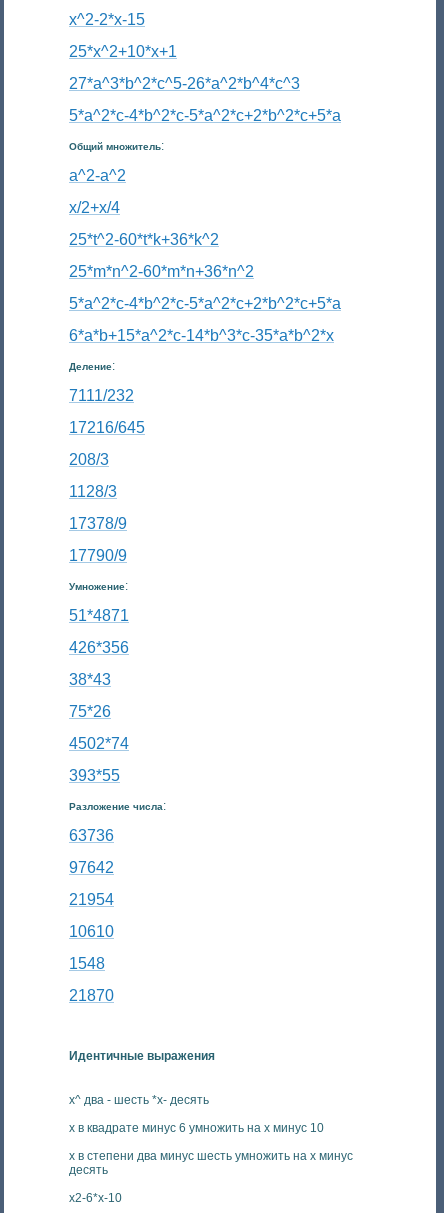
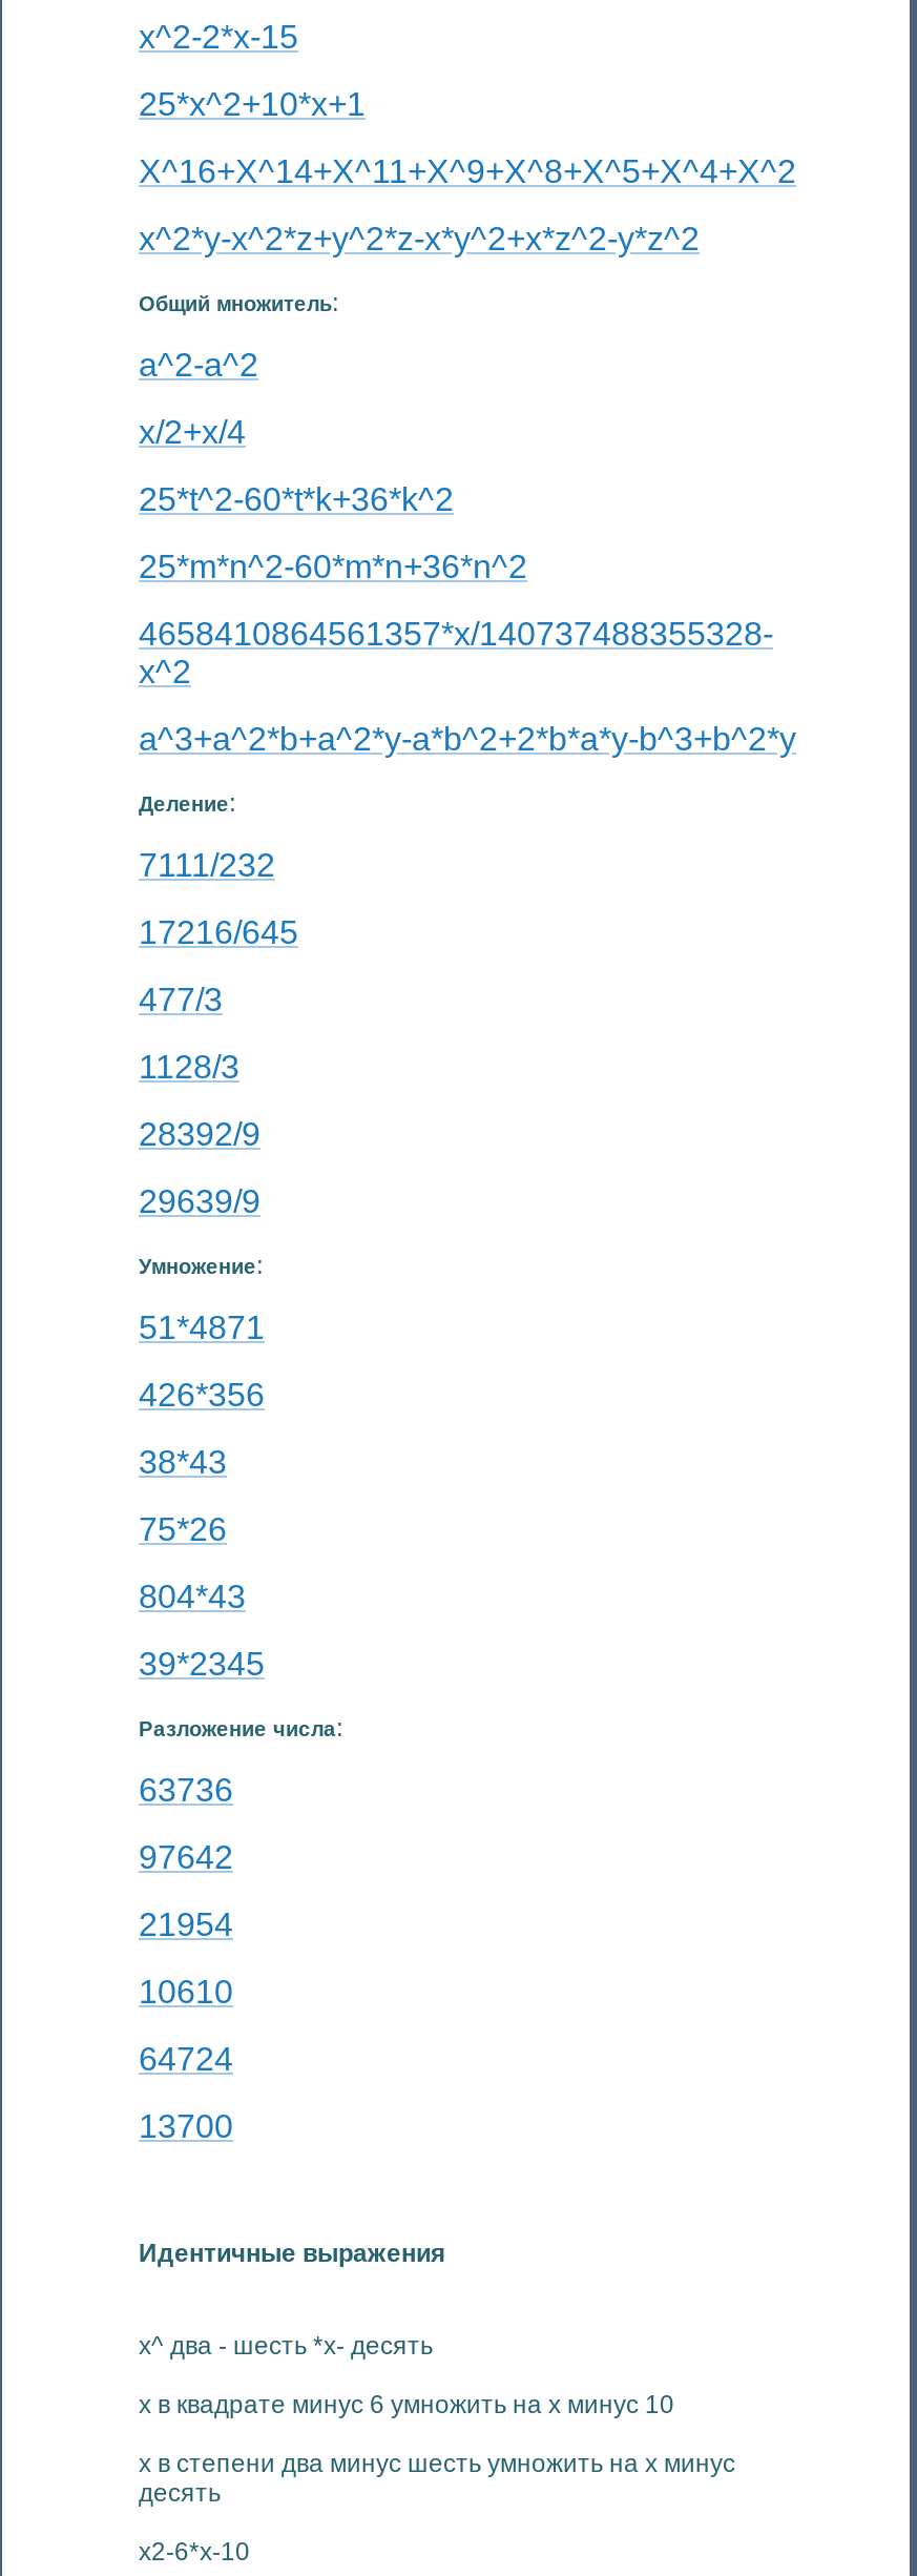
[69,75,300,92] 27*a^3*b^2*c^5-26*a^2*b^4*c^3 -> [139,153,796,188] X^16+X^14+X^11+X^9+X^8+X^5+X^4+X^2
[69,107,341,124] 5*a^2*c-4*b^2*c-5*a^2*c+2*b^2*c+5*a -> [139,220,700,256] x^2*y-x^2*z+y^2*z-x*y^2+x*z^2-y*z^2
[69,295,341,312] 5*a^2*c-4*b^2*c-5*a^2*c+2*b^2*c+5*a -> [139,615,773,689] 4658410864561357*x/140737488355328- | x^2
[69,327,334,344] 6*a*b+15*a^2*c-14*b^3*c-35*a*b^2*x -> [139,720,796,756] a^3+a^2*b+a^2*y-a*b^2+2*b*a*y-b^3+b^2*y
[69,451,109,468] 208/3 -> [139,981,223,1017] 477/3
[69,515,127,532] 17378/9 -> [139,1115,260,1151] 28392/9
[69,547,127,564] 17790/9 -> [139,1183,260,1218] 29639/9
[69,735,129,752] 4502*74 -> [139,1578,246,1613] 804*43
[69,767,120,784] 393*55 -> [139,1645,265,1681] 39*2345
[69,955,105,972] 1548 -> [139,2040,233,2076] 64724
[69,987,114,1004] 21870 -> [139,2107,233,2143] 13700

